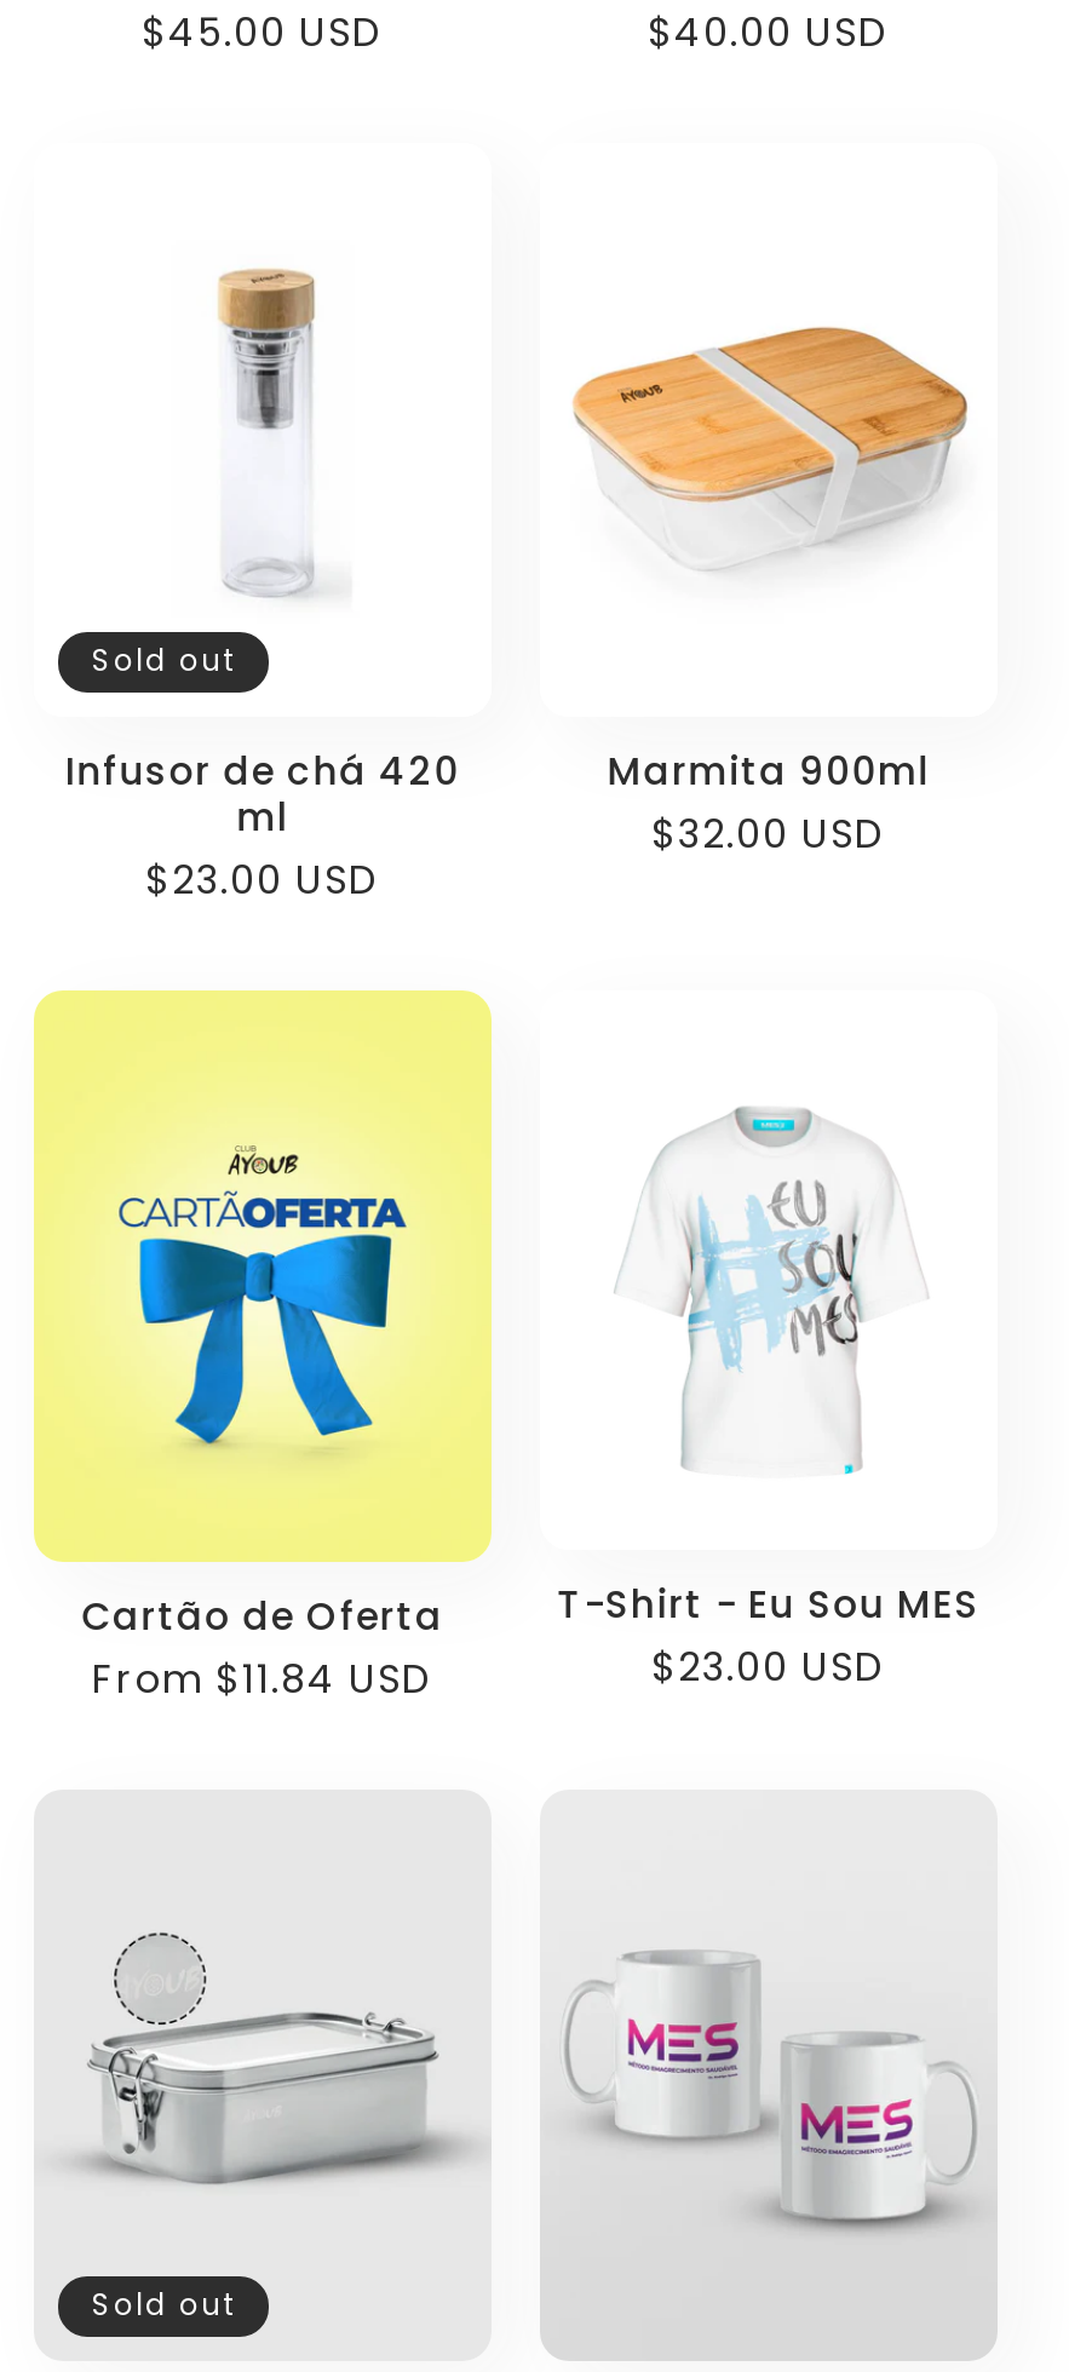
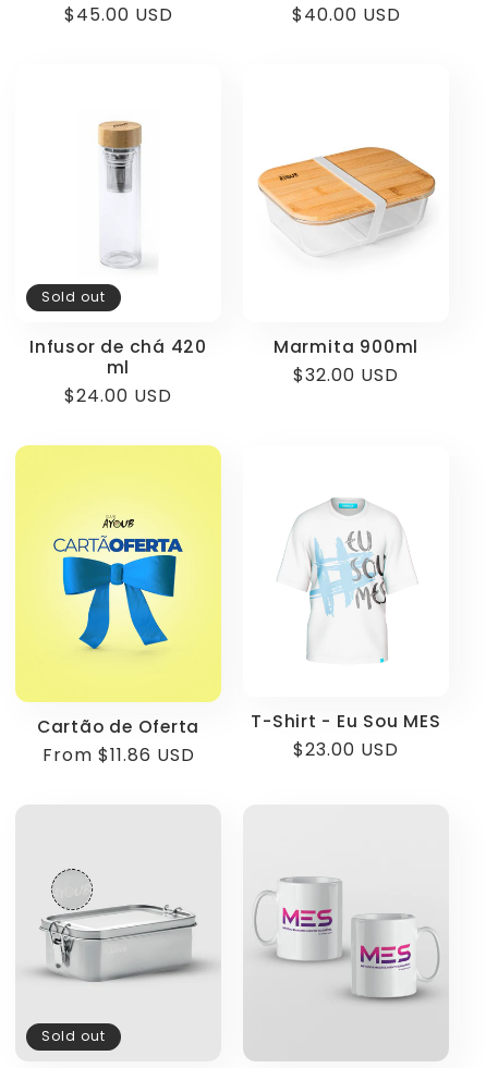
[145,852,380,907] $23.00 USD -> [64,383,172,408] $24.00 USD
[92,1651,433,1707] From $11.84 USD -> [42,742,195,767] From $11.86 USD

